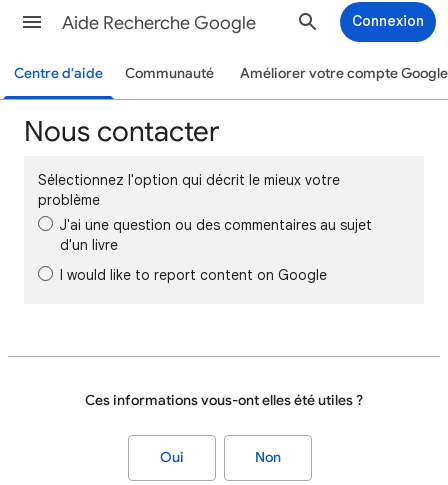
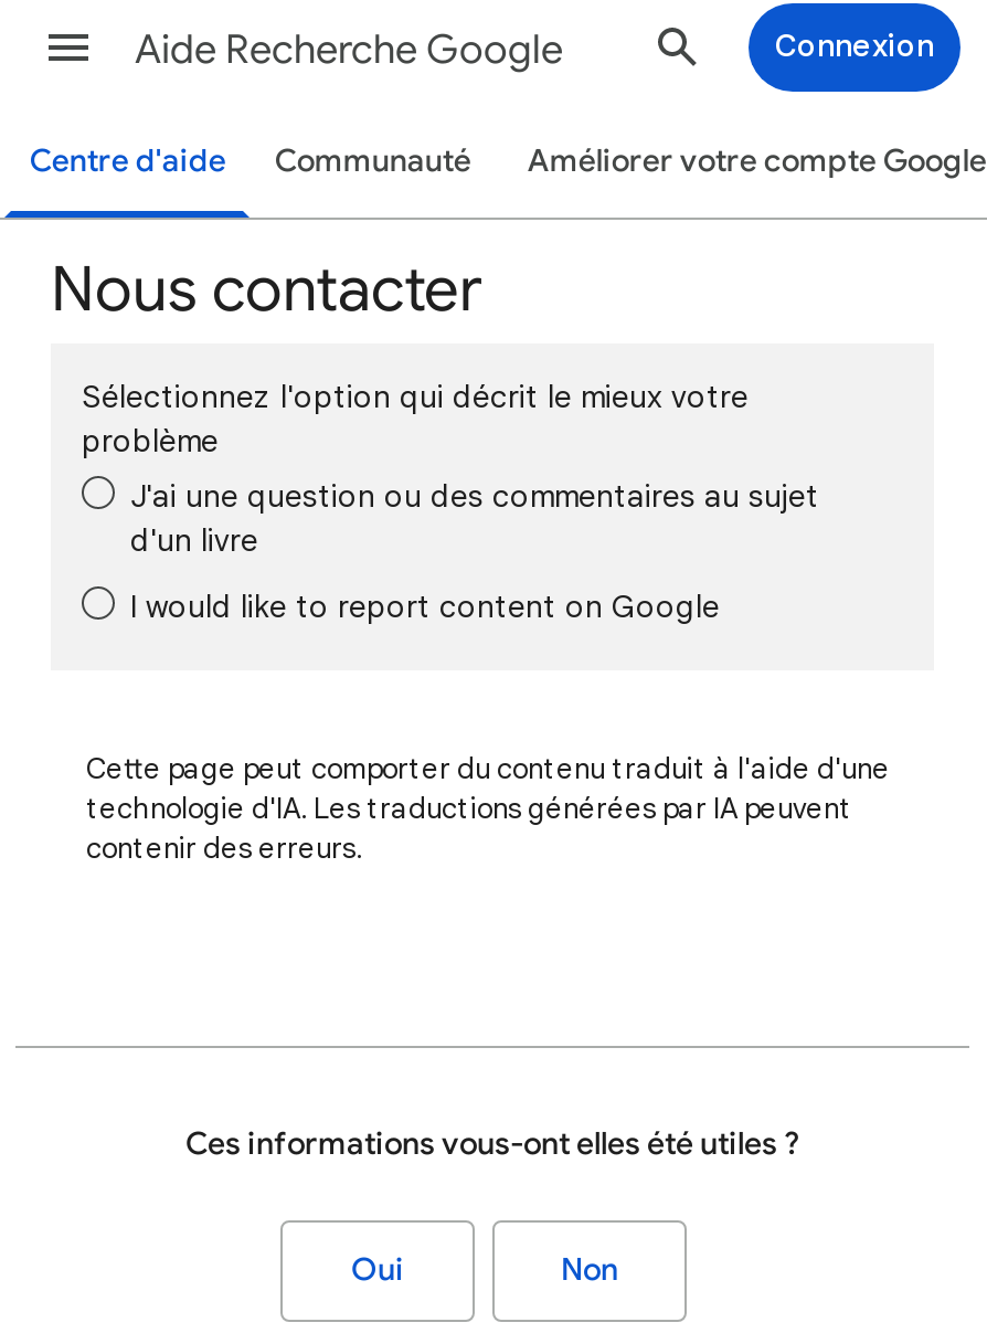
none -> [86,750,890,867] Cette page peut comporter du contenu traduit à l'aide d'une | technologie d'IA. Les traductions générées par IA peuvent | contenir des erreurs.

